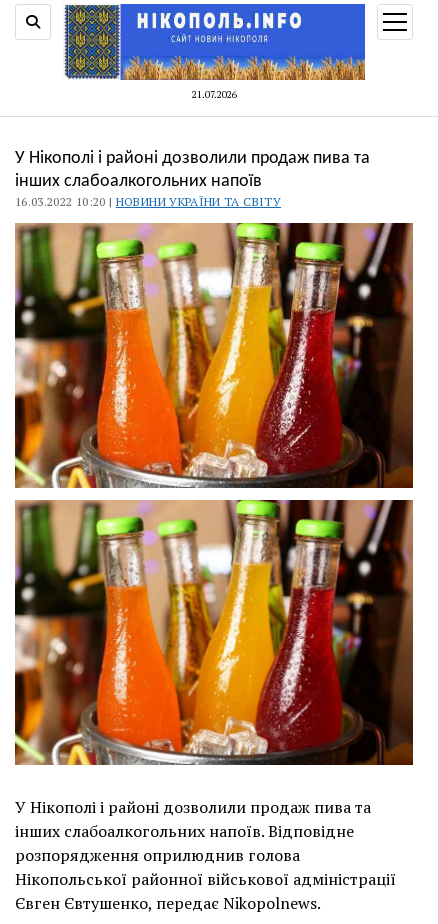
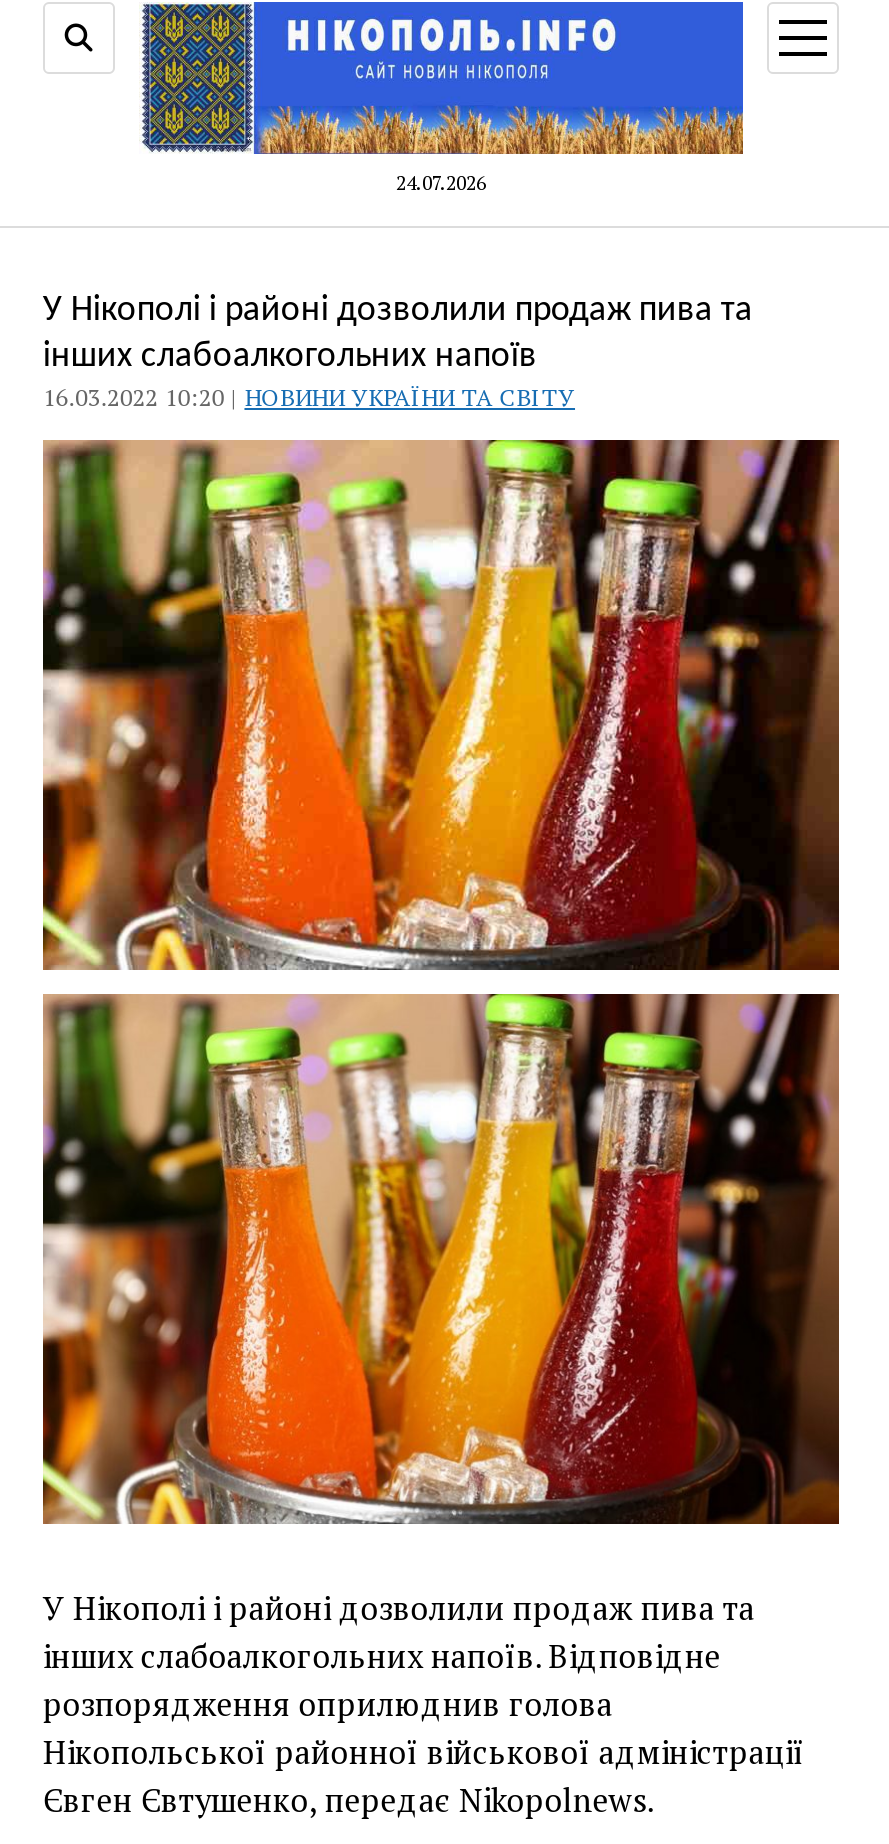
[191,87,236,100] 21.07.2026 -> [396,170,486,196] 24.07.2026

